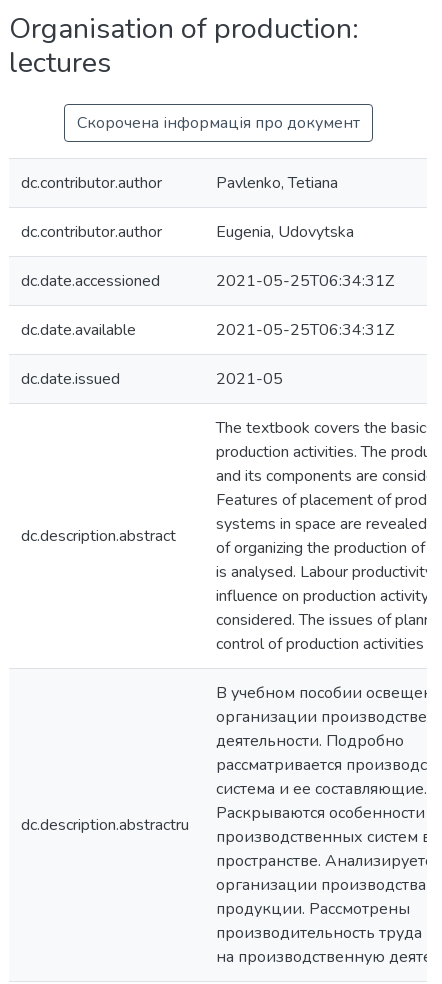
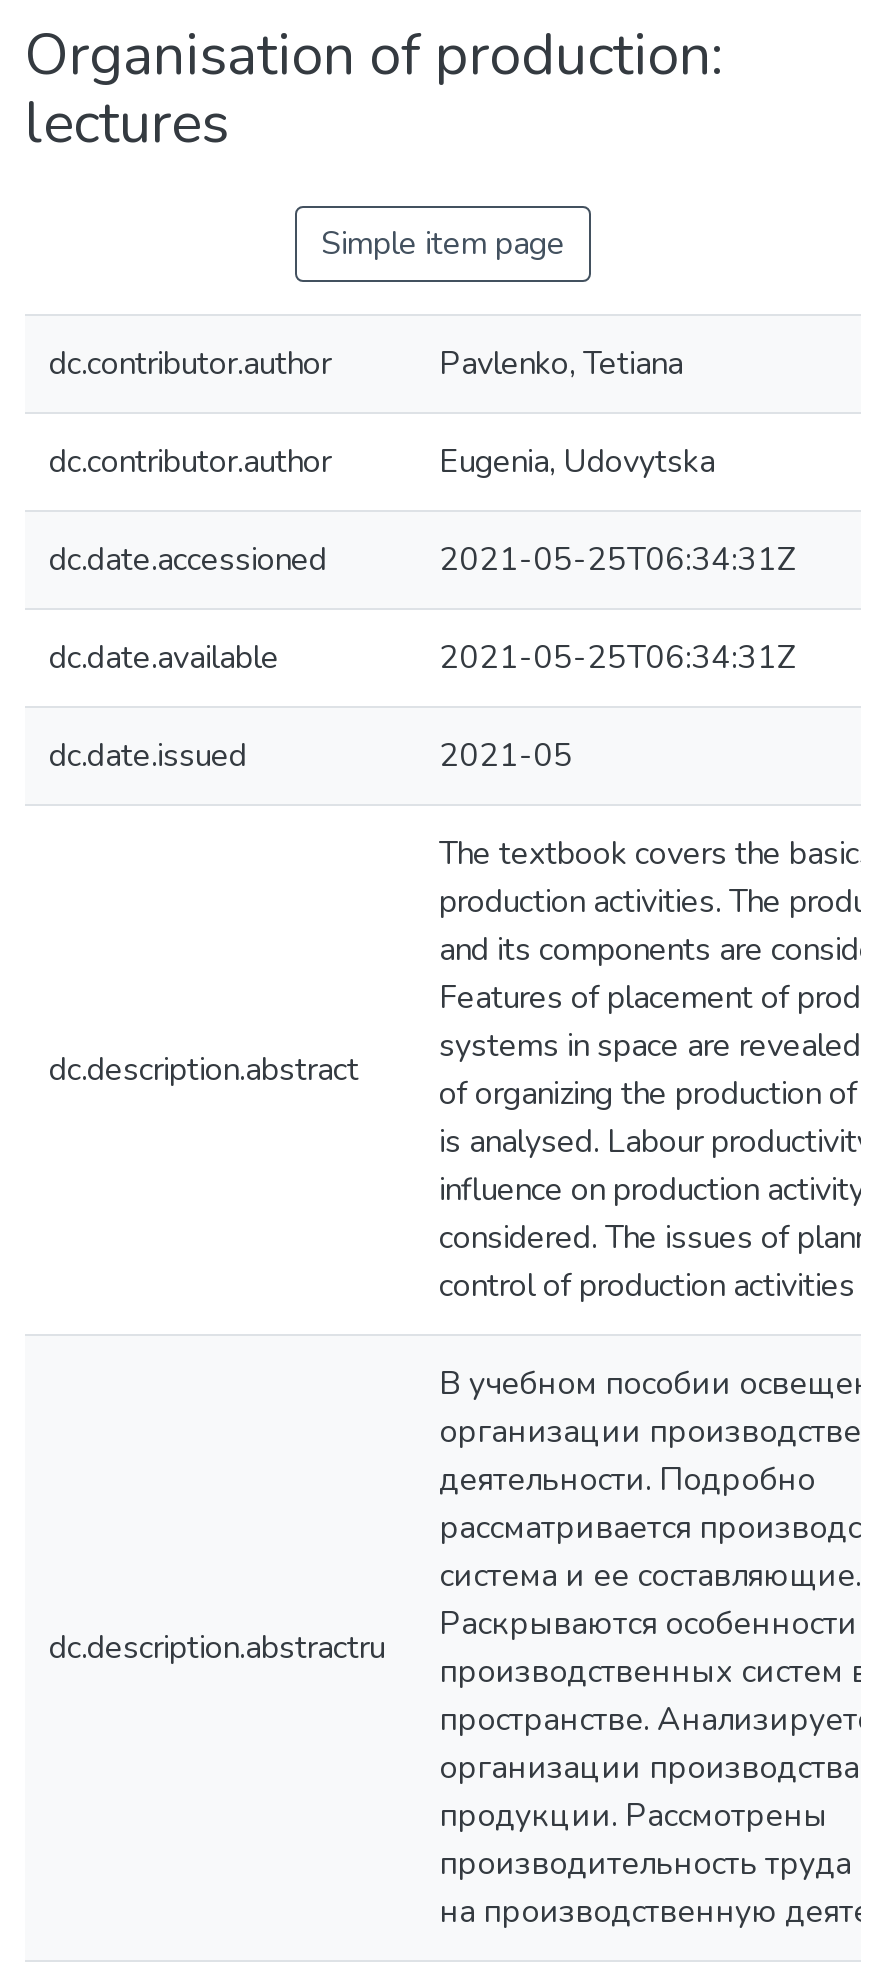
[76,112,359,134] Скорочена інформація про документ -> [321,222,565,266] Simple item page

